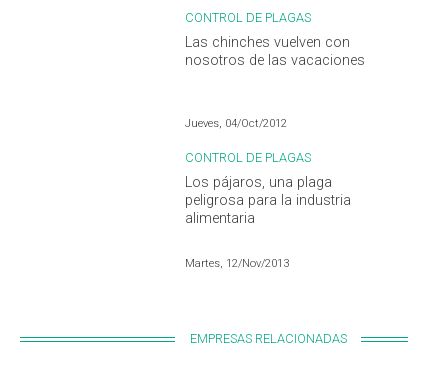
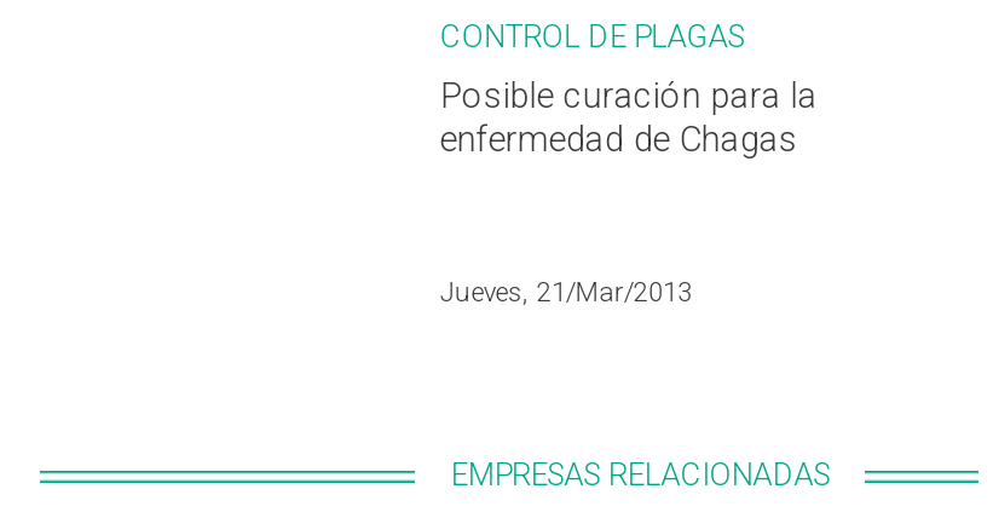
[185,34,365,69] Las chinches vuelven con | nosotros de las vacaciones -> [440,76,817,161] Posible curación para la | enfermedad de Chagas
[185,117,351,270] Jueves, 04/Oct/2012 | CONTROL DE PLAGAS | Los pájaros, una plaga | peligrosa para la industria | alimentaria | Martes, 12/Nov/2013 -> [440,277,692,308] Jueves, 21/Mar/2013

